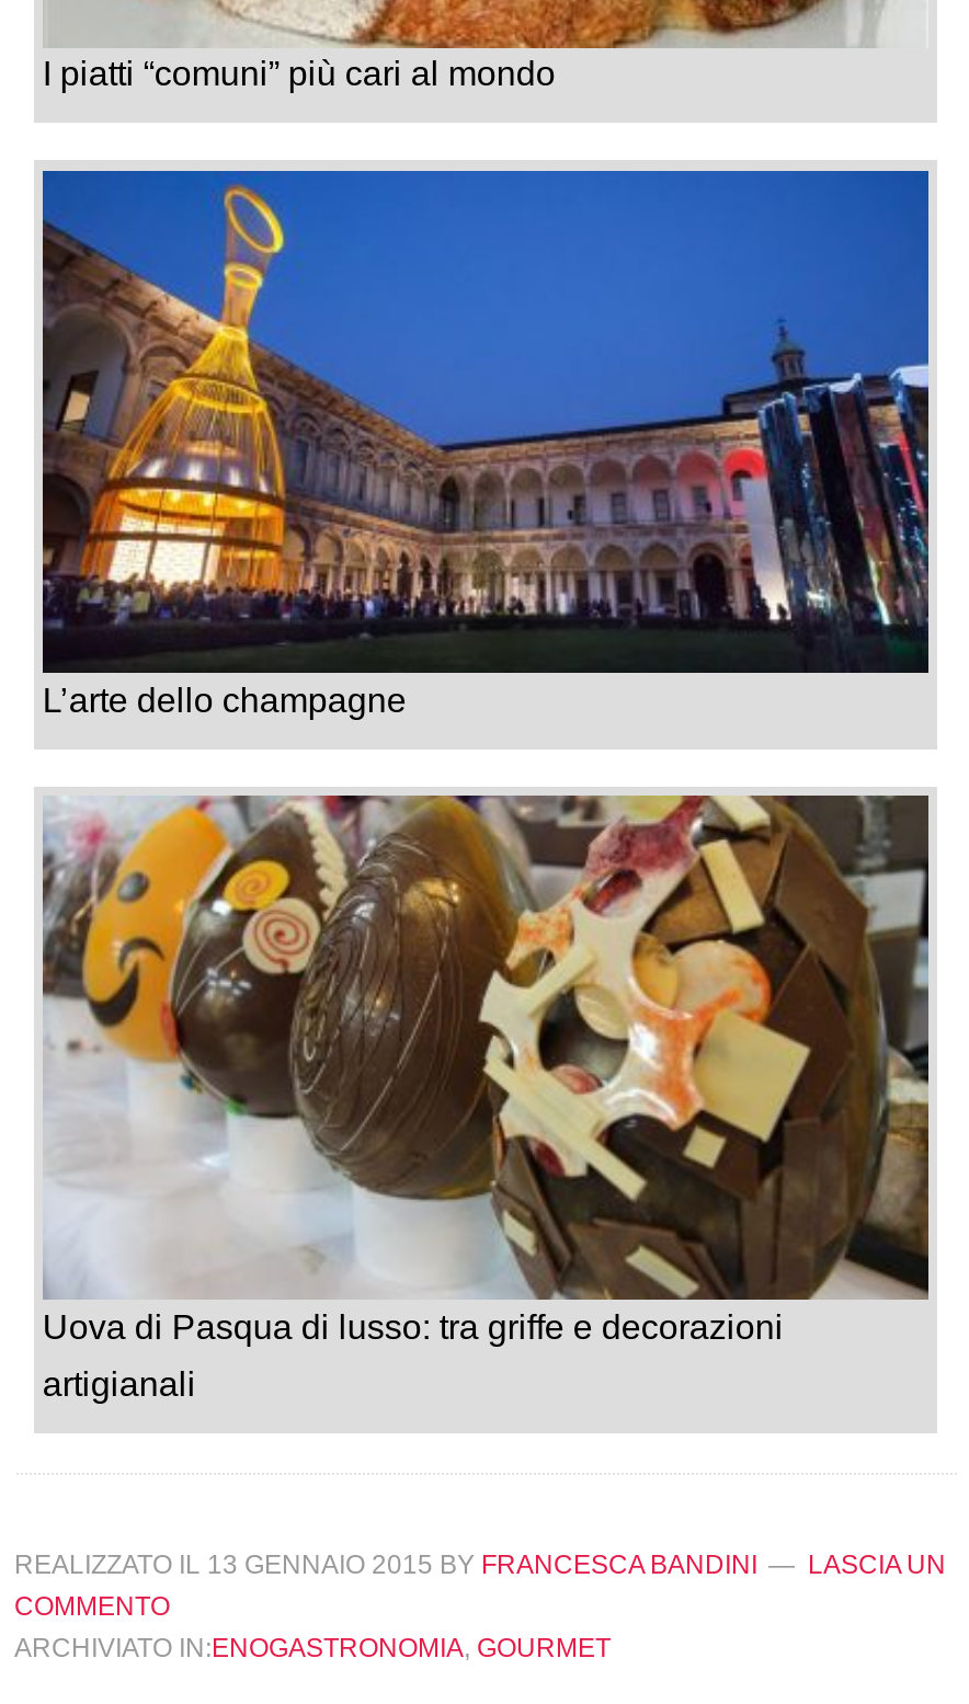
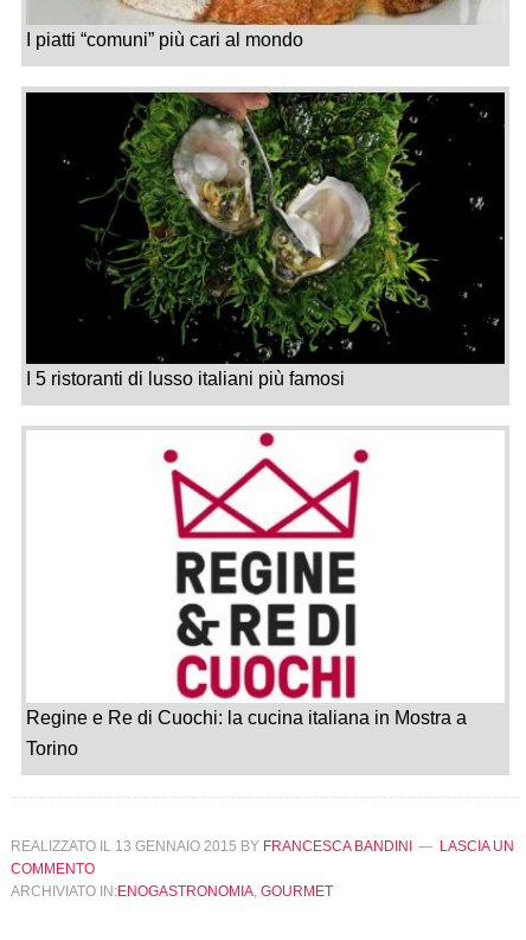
[41,169,931,720] [image] | L’arte dello champagne -> [25,91,506,389] [image] | I 5 ristoranti di lusso italiani più famosi
[41,793,931,1346] [image] | Uova di Pasqua di lusso: tra griffe e decorazioni -> [26,430,505,728] [image] | Regine e Re di Cuochi: la cucina italiana in Mostra a
[42,1366,196,1403] artigianali -> [26,739,78,759] Torino

